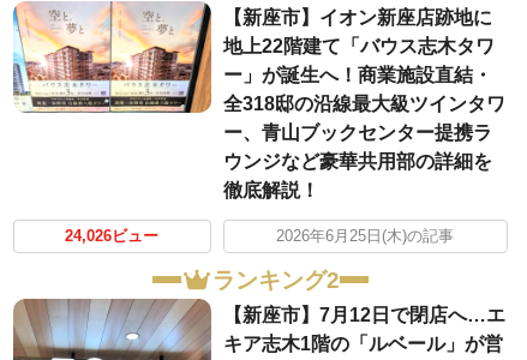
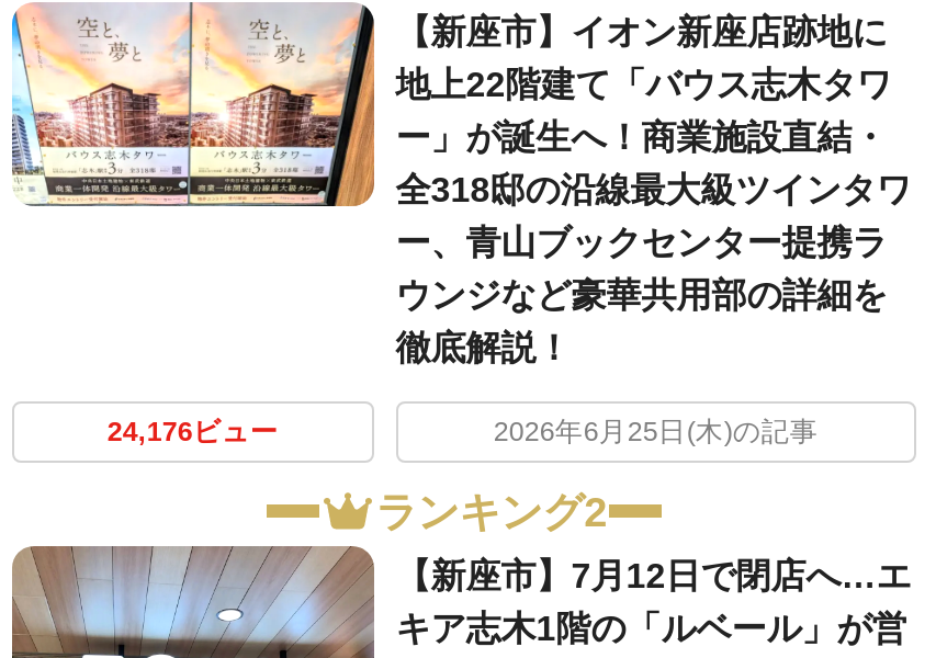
[65,228,159,245] 24,026ビュー -> [107,417,278,448] 24,176ビュー

